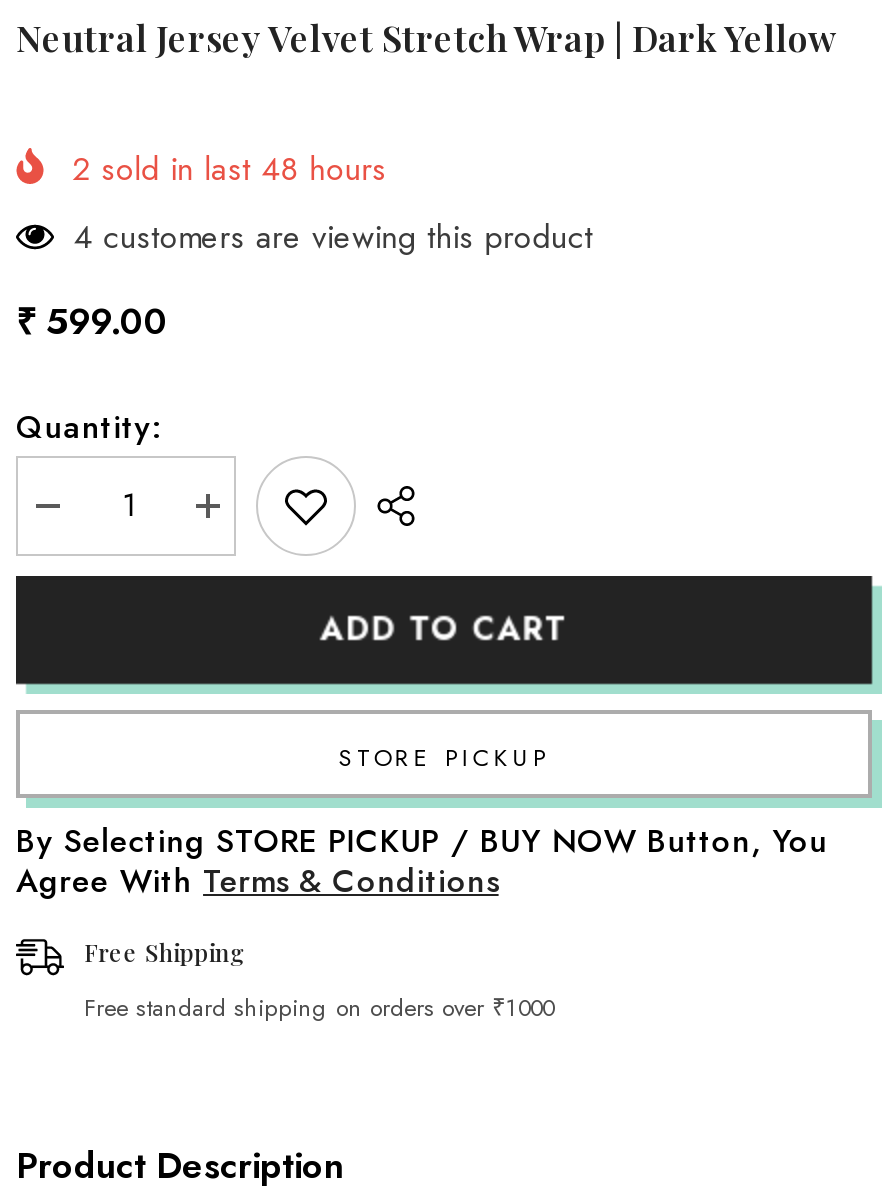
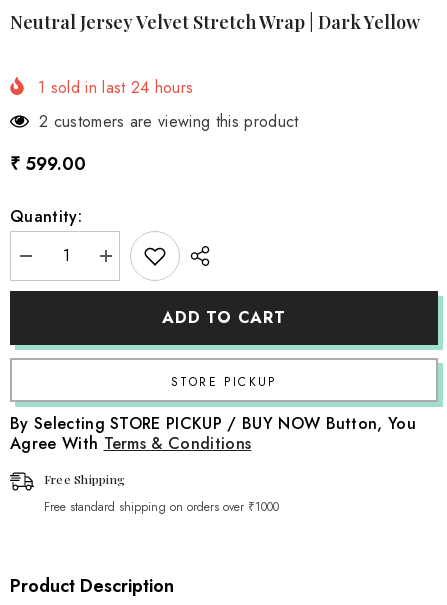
[72,147,387,193] 2 sold in last 48 hours -> [38,76,193,99] 1 sold in last 24 hours
[74,215,593,261] 4 customers are viewing this product -> [39,110,298,133] 2 customers are viewing this product

